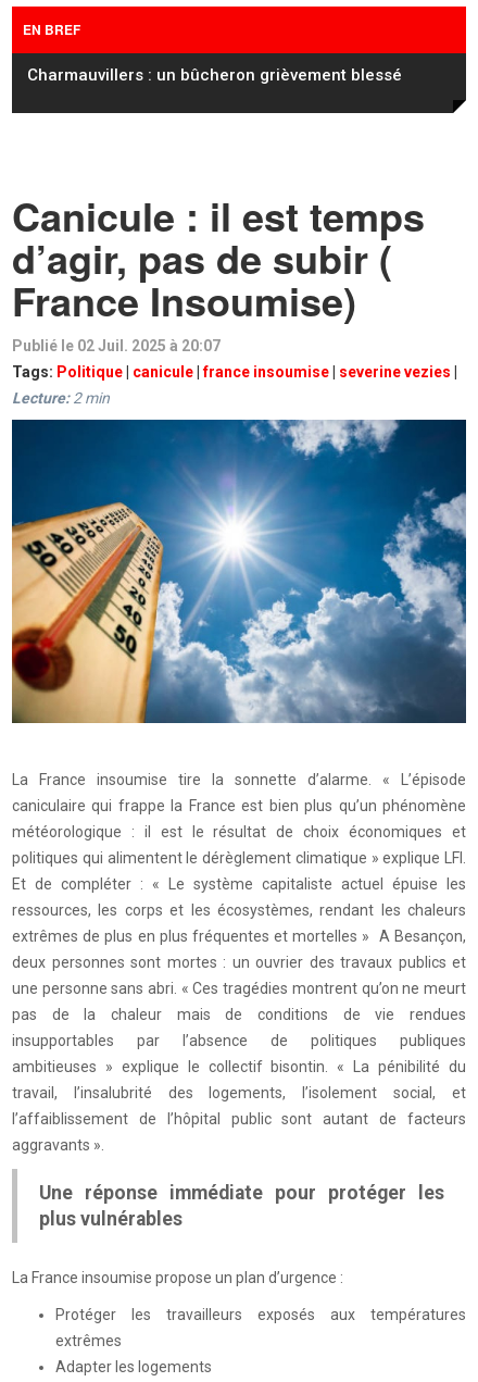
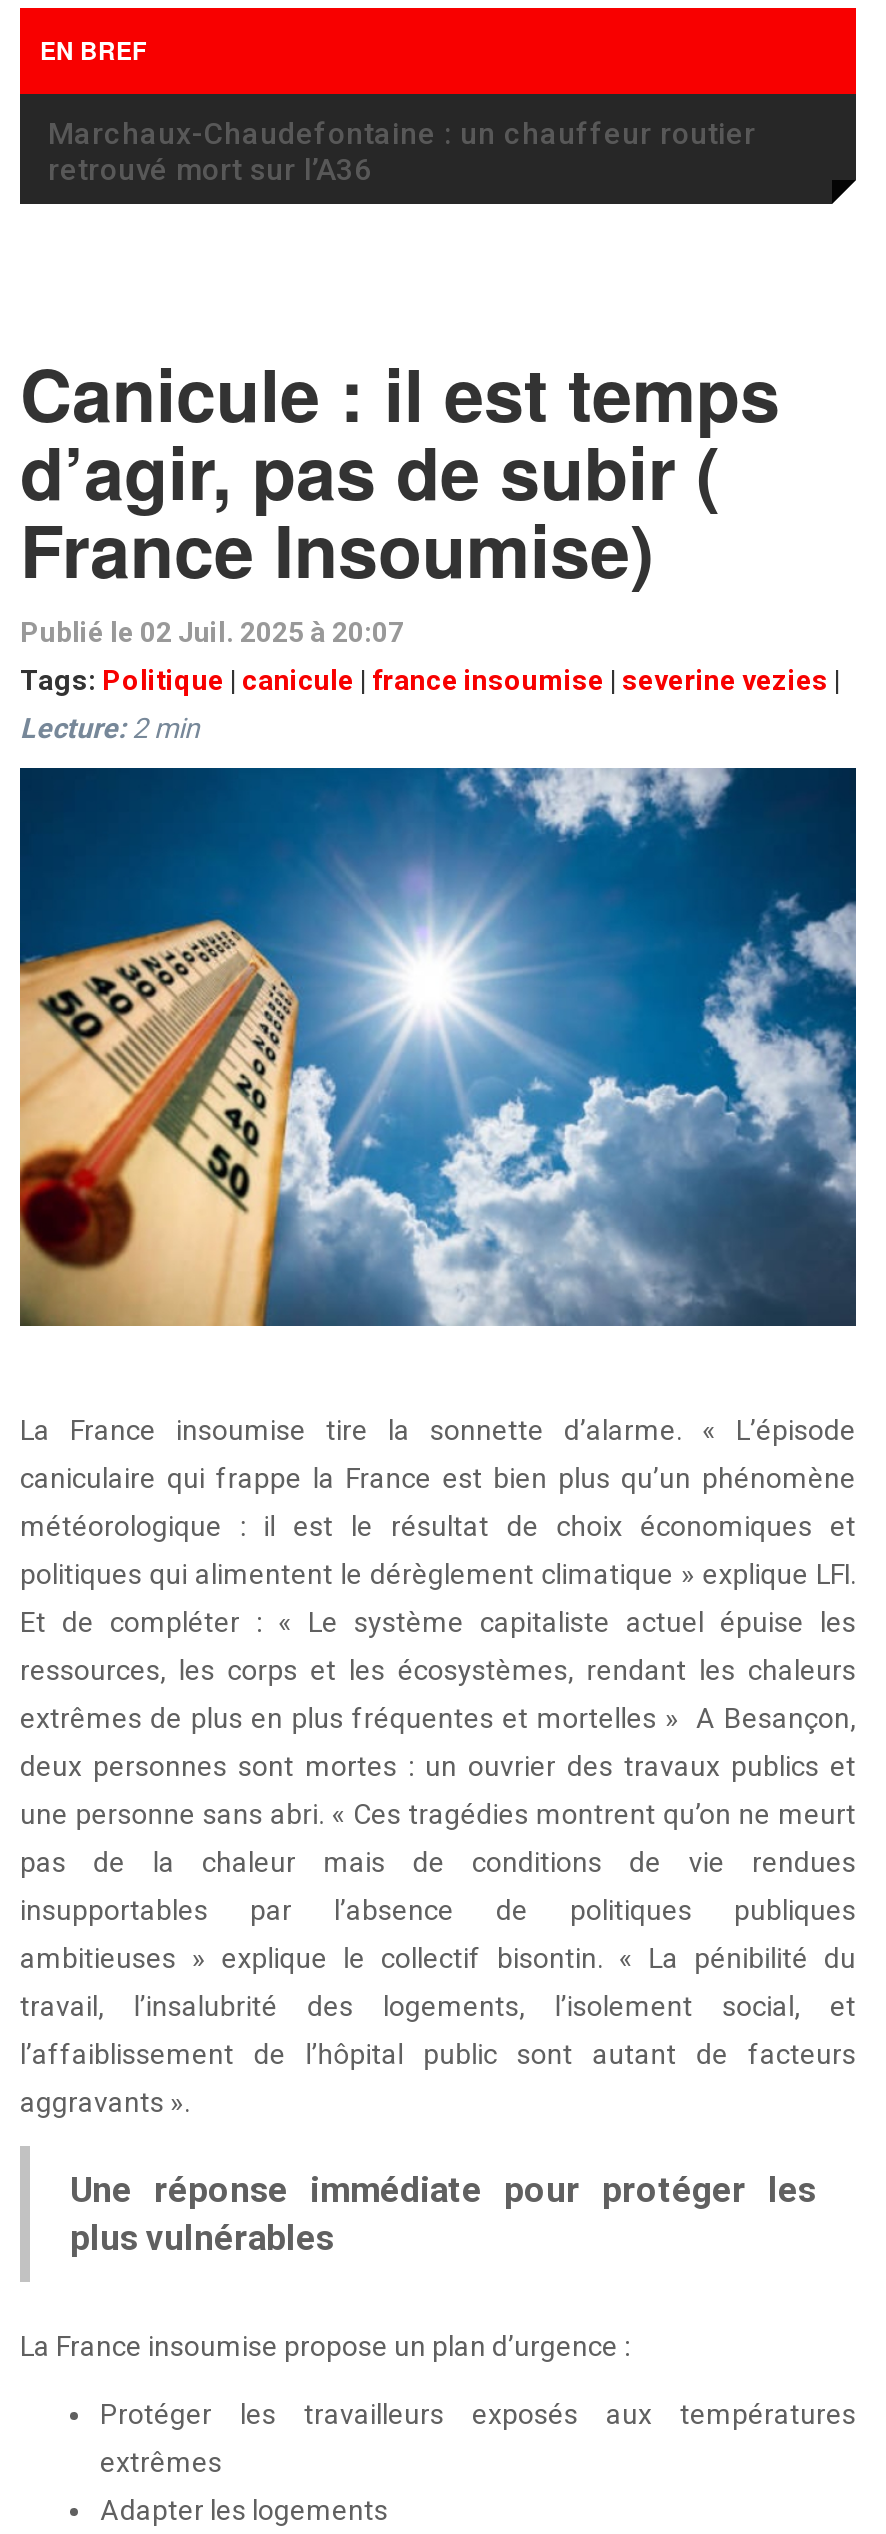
[27,65,402,85] Charmauvillers : un bûcheron grièvement blessé -> [48,116,756,188] Marchaux-Chaudefontaine : un chauffeur routier | retrouvé mort sur l’A36

